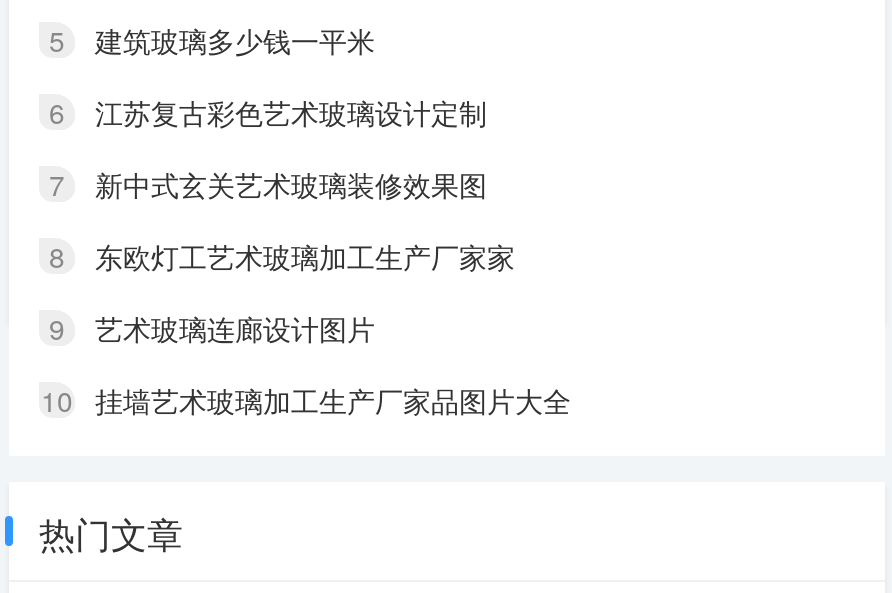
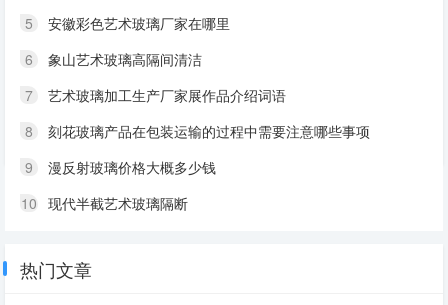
[95,20,375,60] 建筑玻璃多少钱一平米 -> [48,13,230,33] 安徽彩色艺术玻璃厂家在哪里
[95,92,487,132] 江苏复古彩色艺术玻璃设计定制 -> [48,49,202,69] 象山艺术玻璃高隔间清洁
[95,164,487,204] 新中式玄关艺术玻璃装修效果图 -> [48,85,286,105] 艺术玻璃加工生产厂家展作品介绍词语
[95,236,515,276] 东欧灯工艺术玻璃加工生产厂家家 -> [48,121,370,141] 刻花玻璃产品在包装运输的过程中需要注意哪些事项
[95,308,375,348] 艺术玻璃连廊设计图片 -> [48,157,216,177] 漫反射玻璃价格大概多少钱
[41,380,571,420] 10 挂墙艺术玻璃加工生产厂家品图片大全 -> [21,193,188,213] 10 现代半截艺术玻璃隔断

